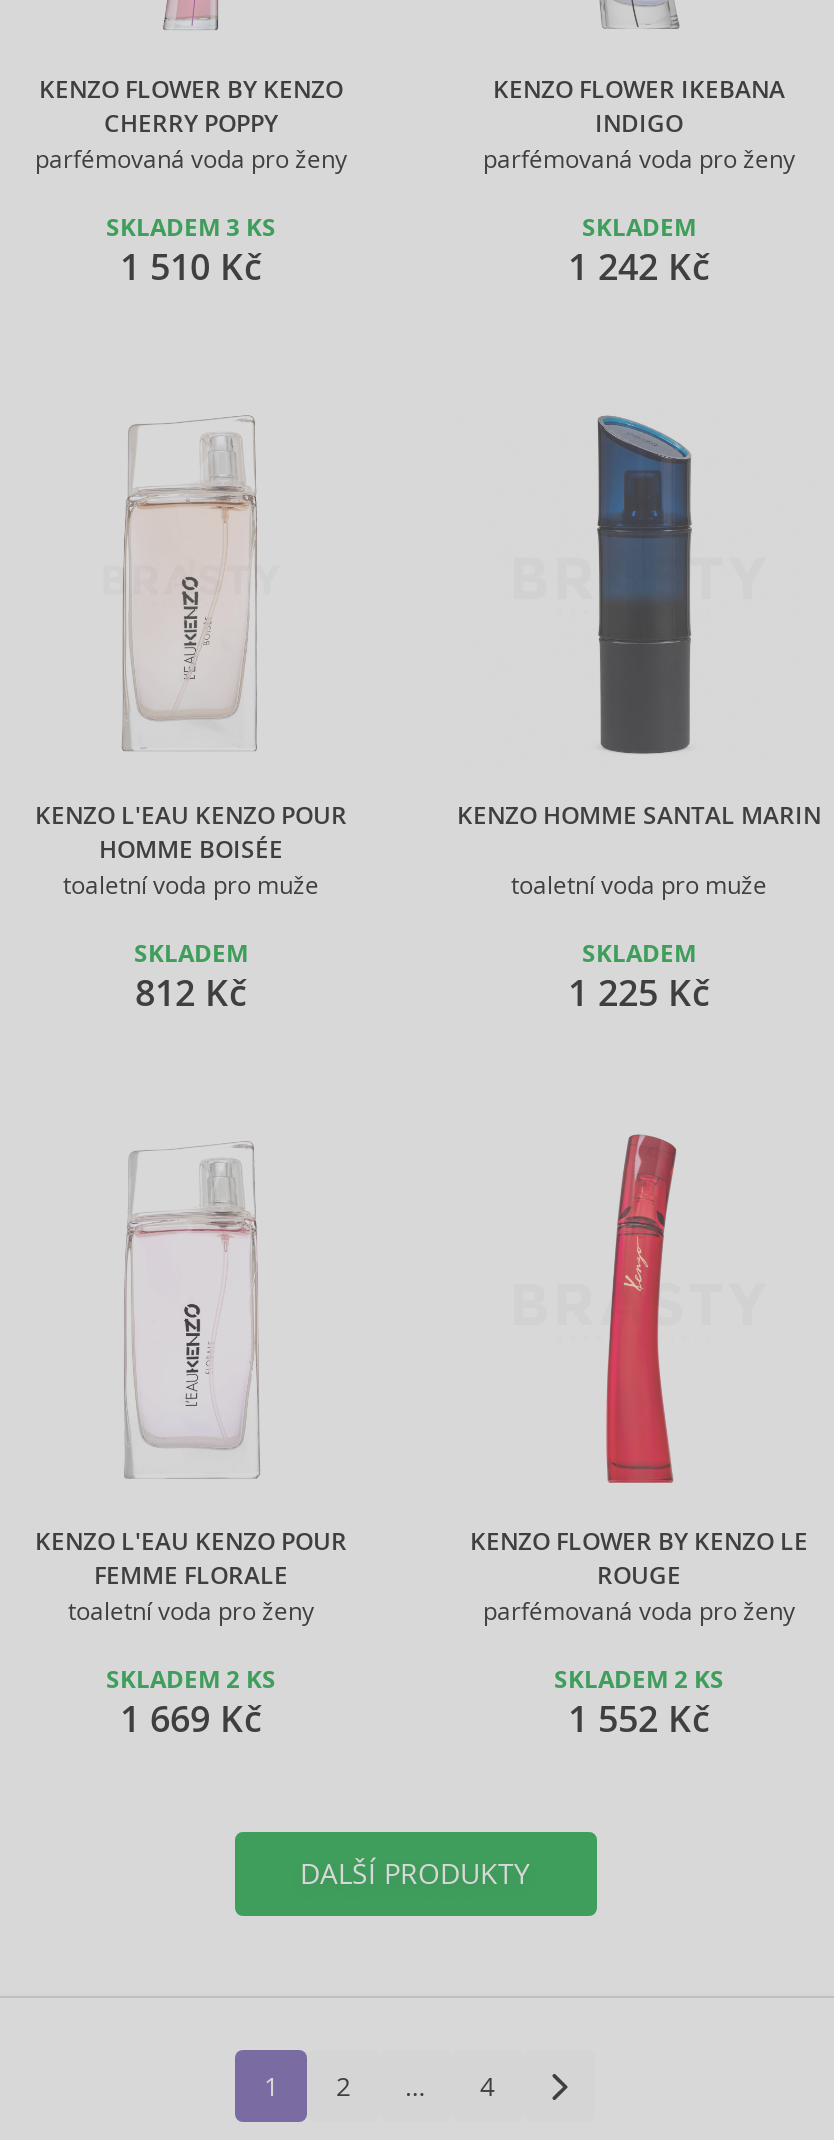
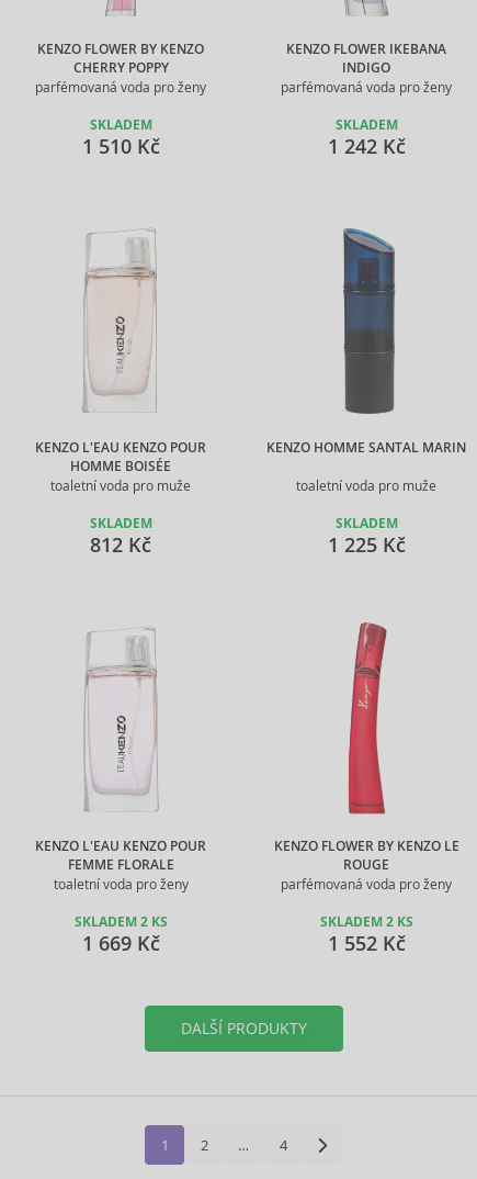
[106,212,276,244] SKLADEM 3 KS -> [89,116,152,134] SKLADEM

